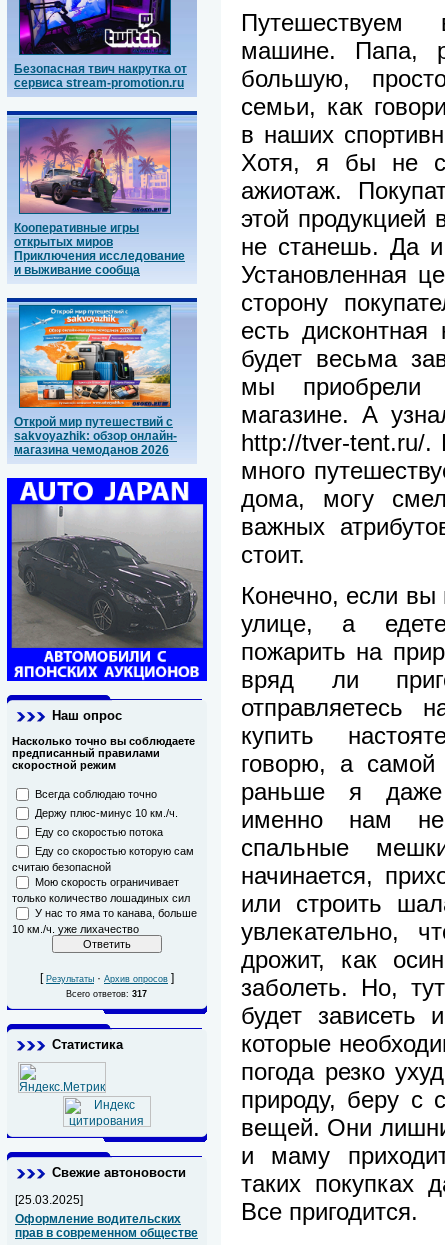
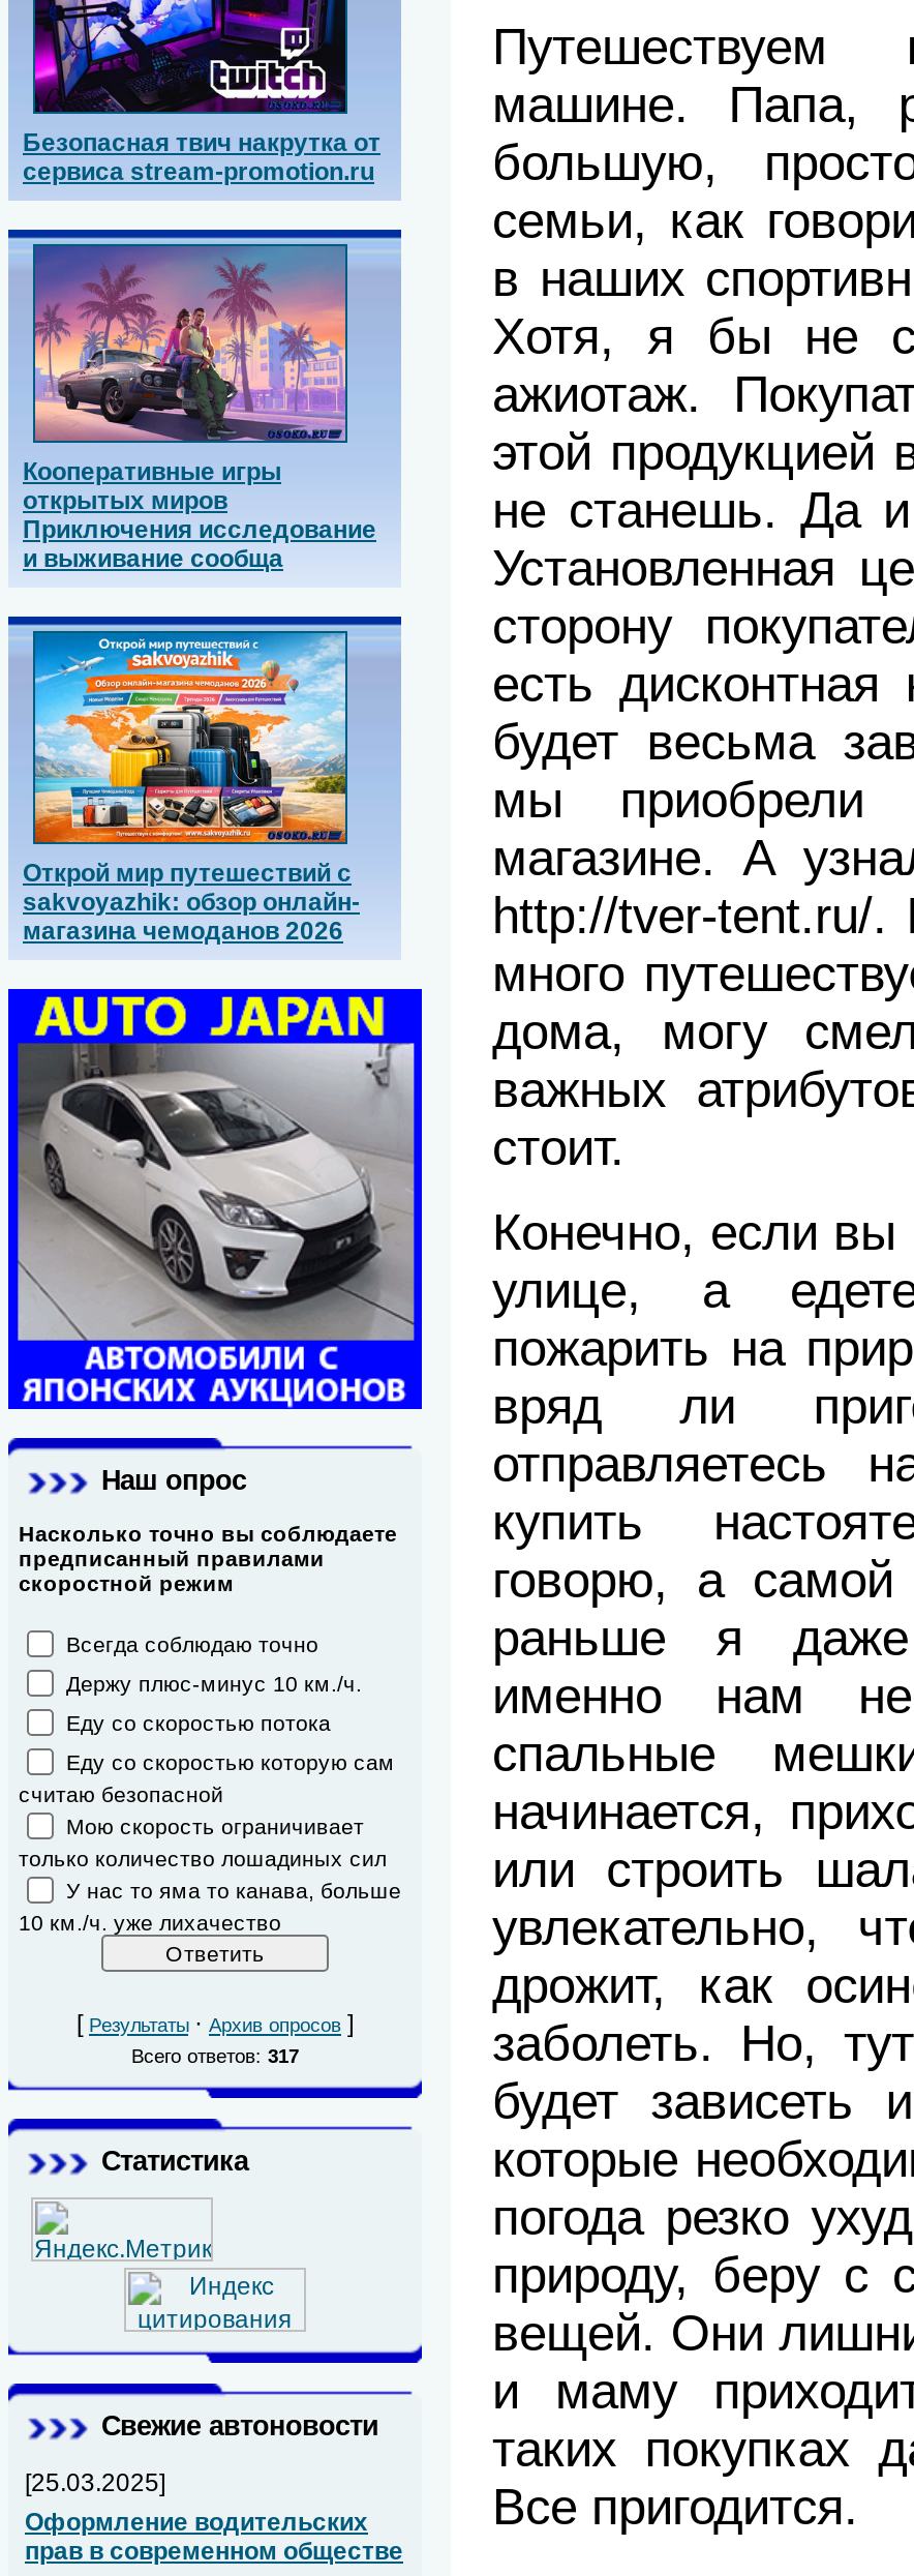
[11,481,204,648] [image] -> [17,995,416,1341] [image]

